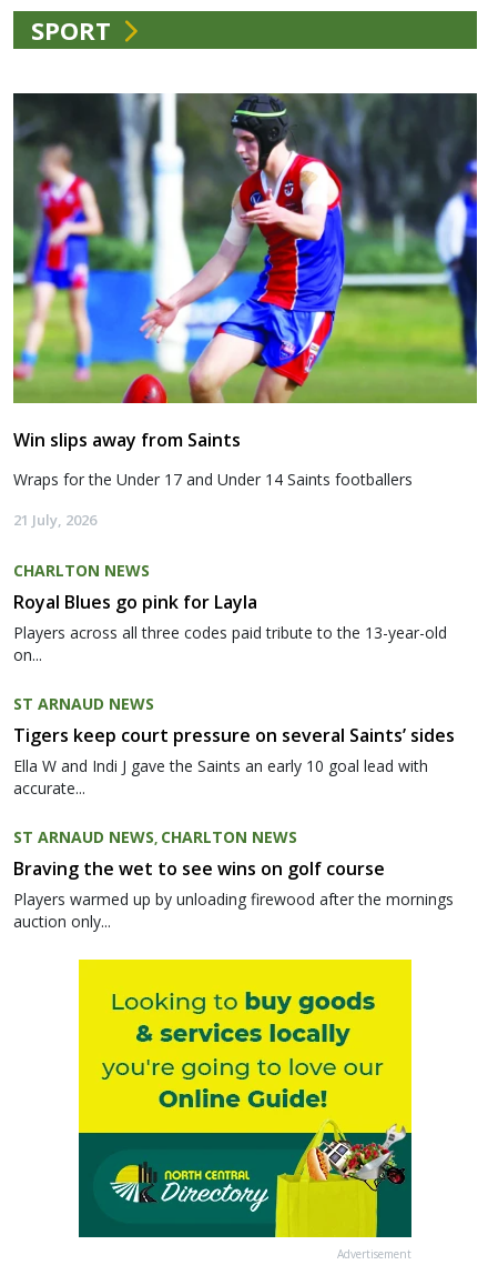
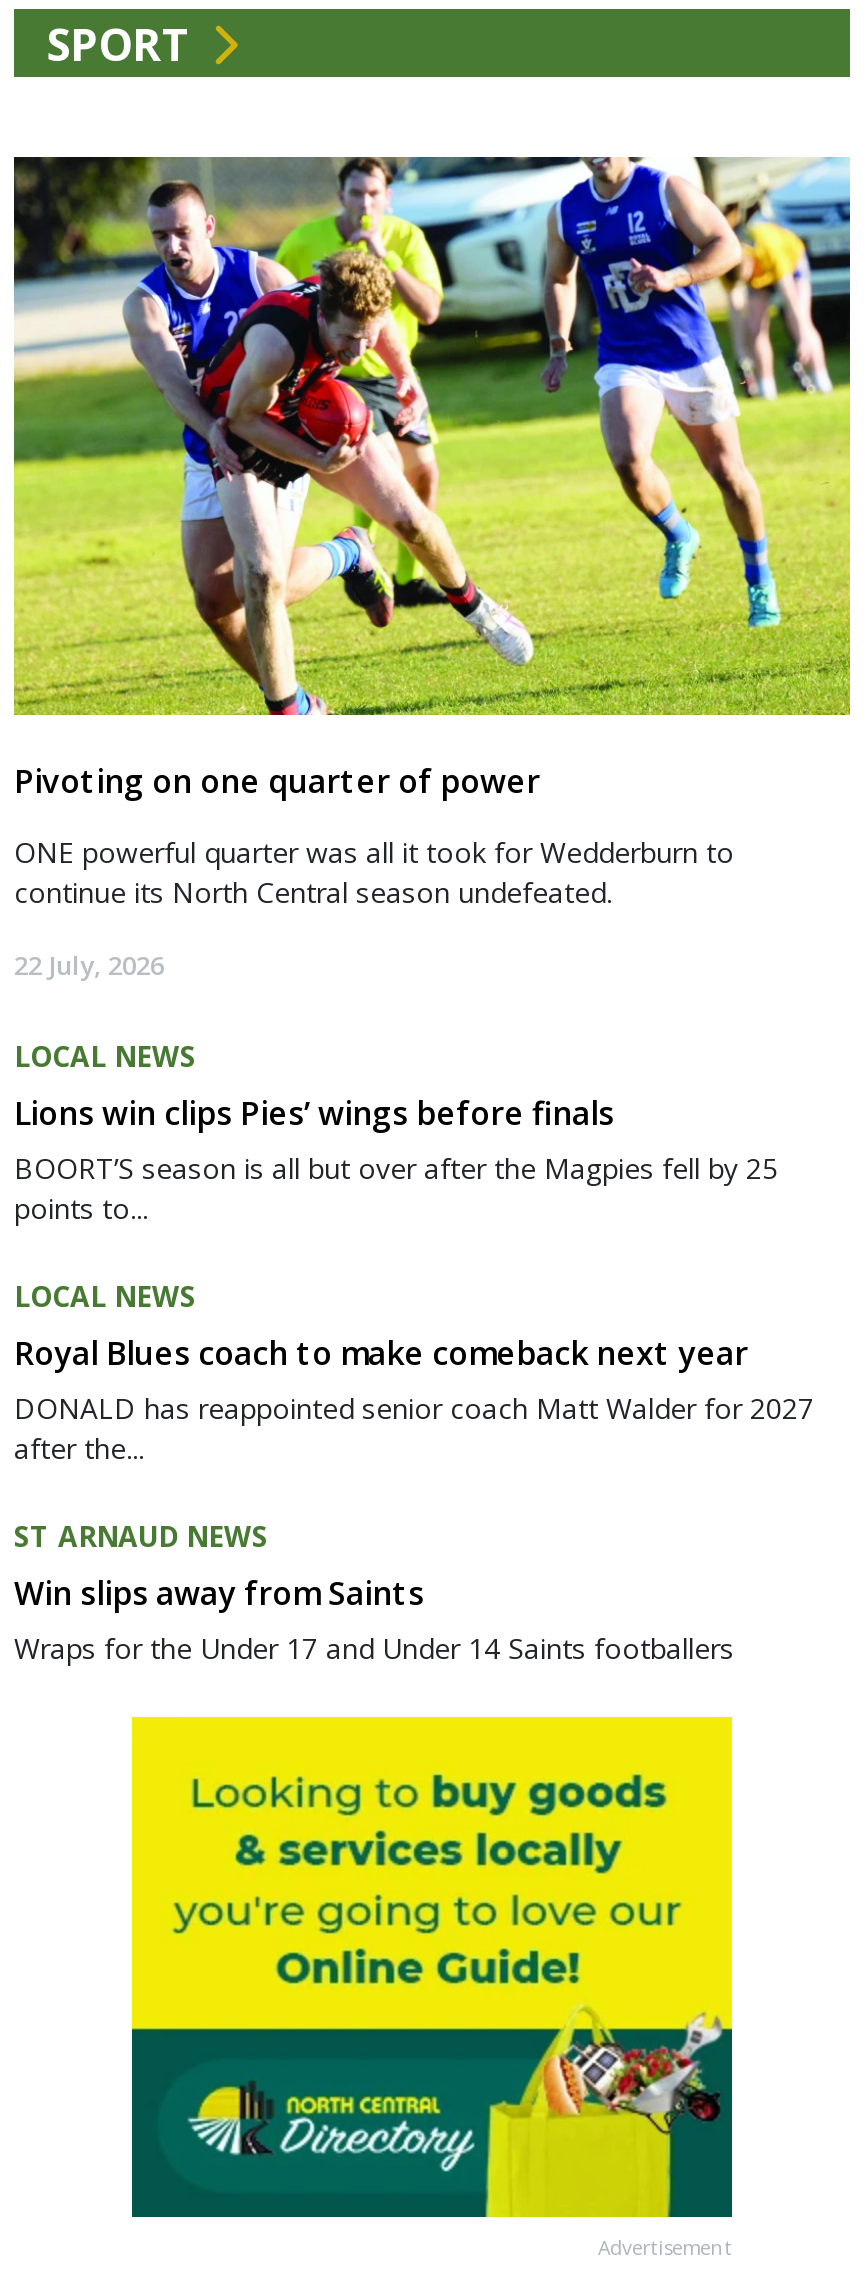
none -> [14,758,814,1466] Pivoting on one quarter of power | ONE powerful quarter was all it took for Wedderburn to | continue its North Central season undefeated. | 22 July, 2026 | LOCAL NEWS | Lions win clips Pies’ wings before finals | BOORT’S season is all but over after the Magpies fell by 25 | points to... | LOCAL NEWS | Royal Blues coach to make comeback next year | DONALD has reappointed senior coach Matt Walder for 2027 | after the...
[13,92,478,404] [image] -> [12,155,852,717] [image]
moved [13,427,241,452] -> [14,1570,424,1614]: Win slips away from Saints
moved [13,468,413,489] -> [14,1628,734,1666]: Wraps for the Under 17 and Under 14 Saints footballers
[13,509,455,931] 21 July, 2026 | CHARLTON NEWS | Royal Blues go pink for Layla | Players across all three codes paid tribute to the 13-year-old | on... | Tigers keep court pressure on several Saints’ sides | Ella W and Indi J gave the Saints an early 10 goal lead with | accurate... | ST ARNAUD NEWS, CHARLTON NEWS | Braving the wet to see wins on golf course | Players warmed up by unloading firewood after the mornings | auction only... -> none
moved [13,693,154,714] -> [14,1516,268,1554]: ST ARNAUD NEWS

